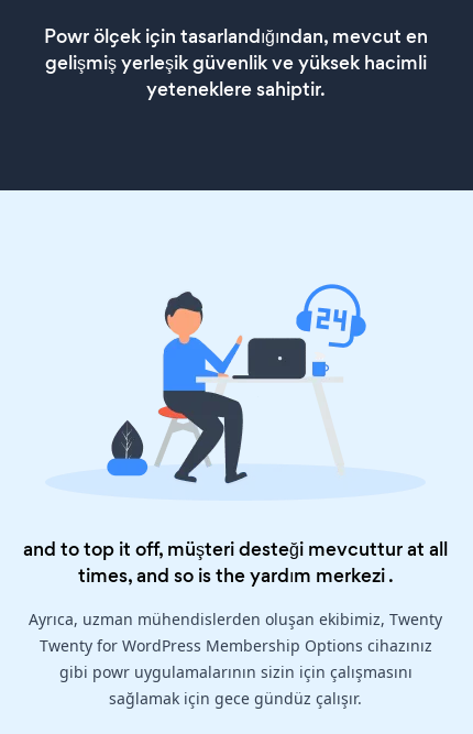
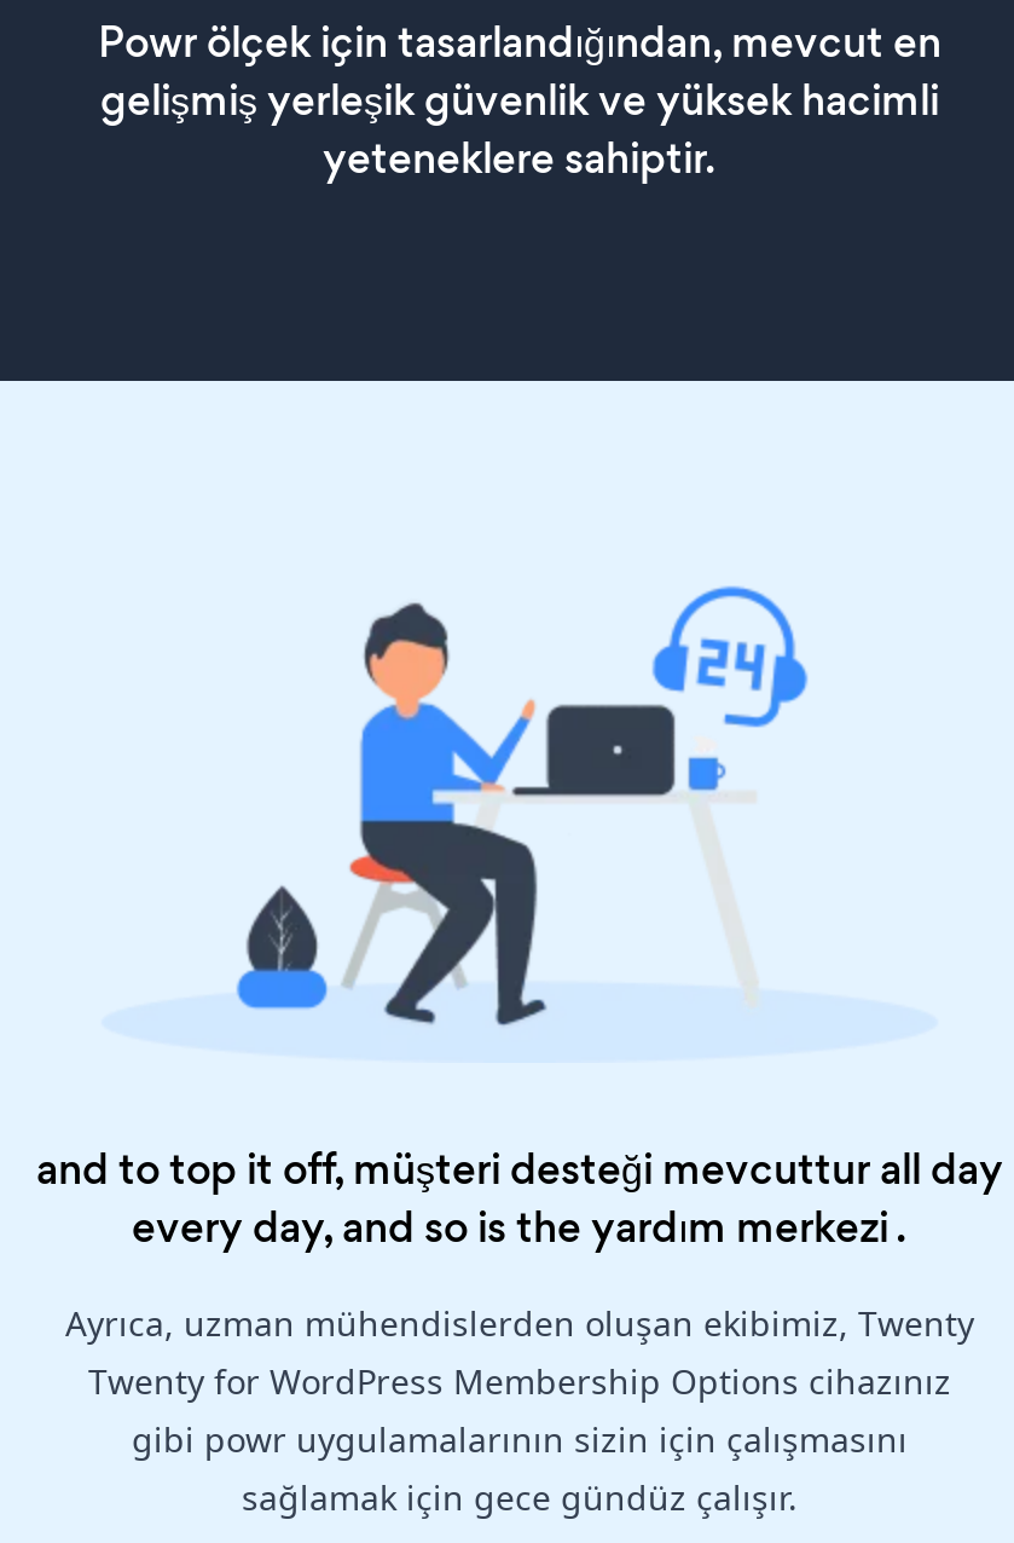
[23,536,448,589] and to top it off, müşteri desteği mevcuttur at all | times, and so is the yardım merkezi. -> [36,1141,1003,1257] and to top it off, müşteri desteği mevcuttur all day | every day, and so is the yardım merkezi.

